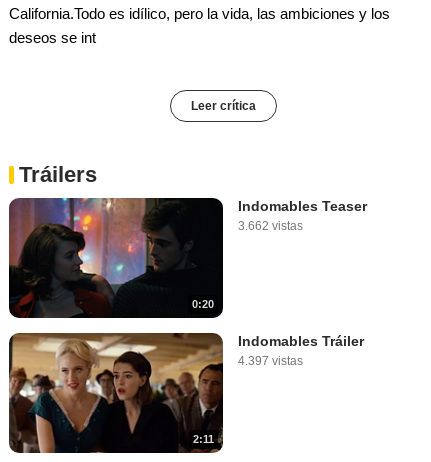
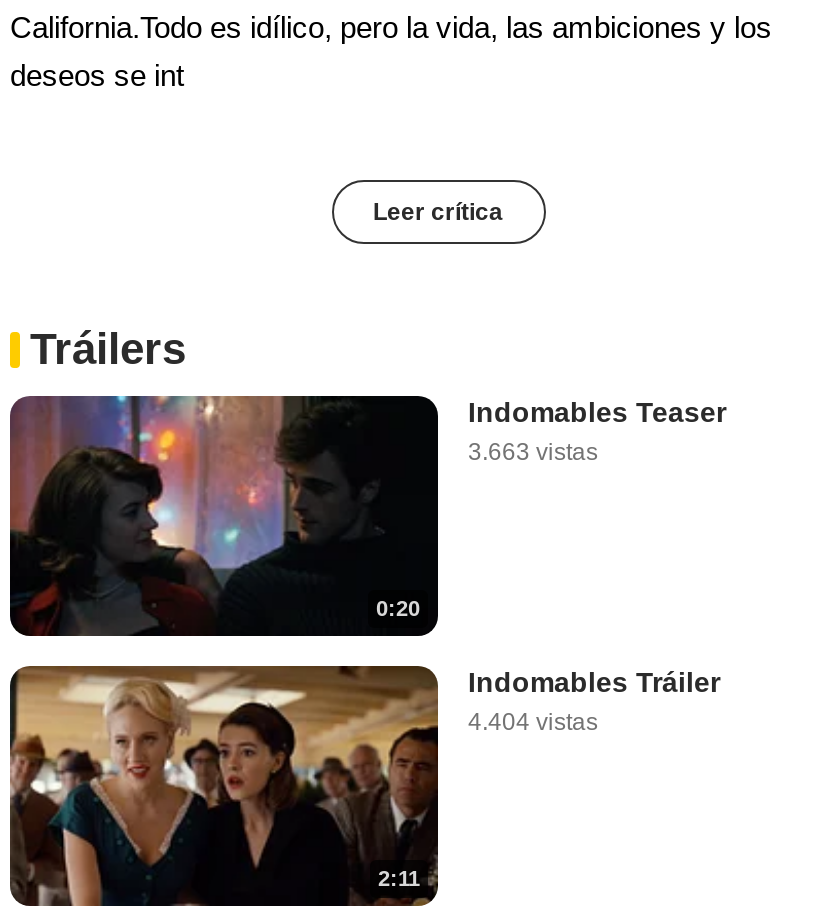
[238,219,303,233] 3.662 vistas -> [468,437,598,465] 3.663 vistas
[238,354,303,368] 4.397 vistas -> [468,708,598,736] 4.404 vistas

